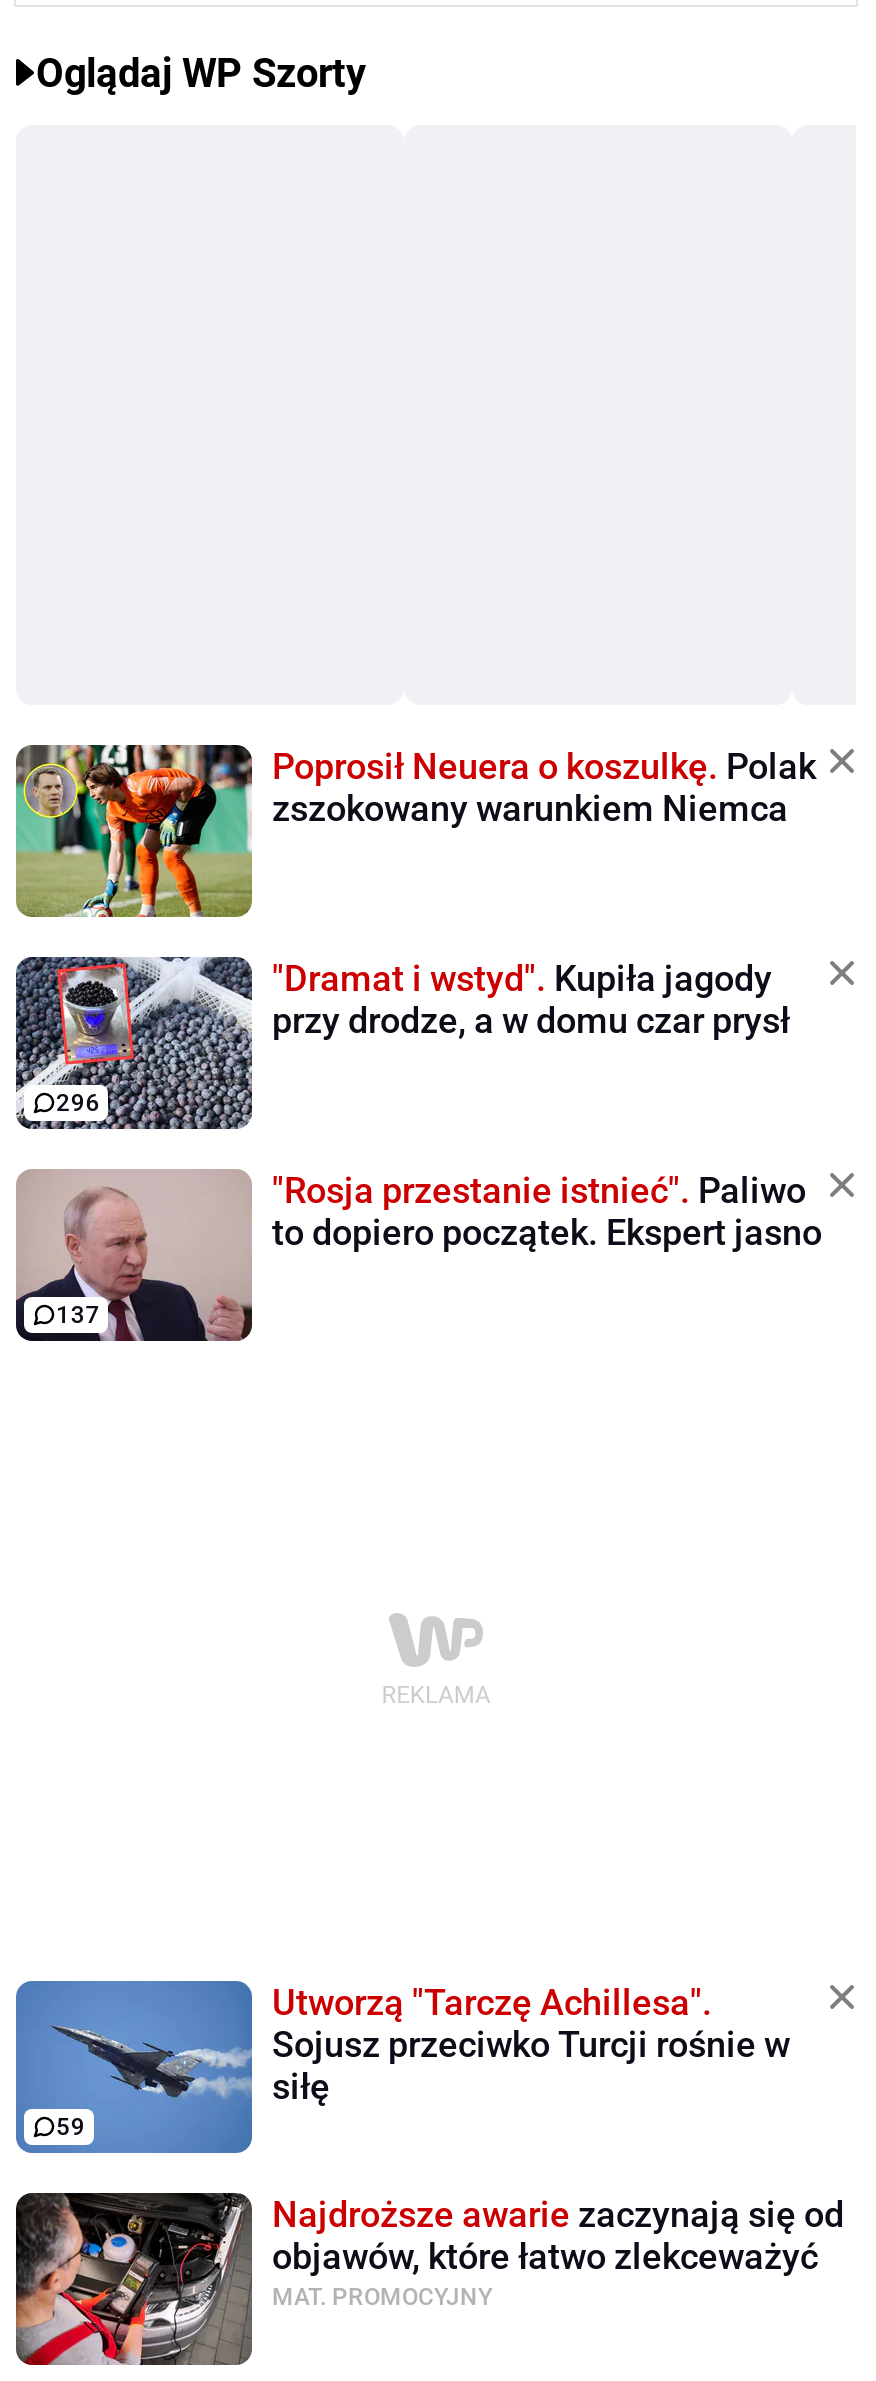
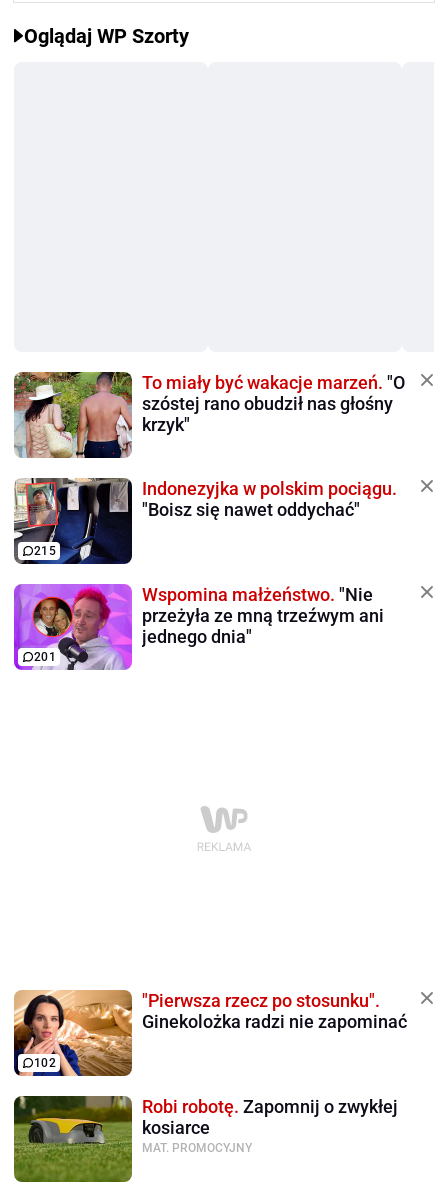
[14,743,816,919] [image] | Poprosił Neuera o koszulkę. Polak | zszokowany warunkiem Niemca -> [13,371,405,459] [image] | To miały być wakacje marzeń. "O | szóstej rano obudził nas głośny | krzyk"
[14,955,254,1131] [image] | 296 -> [13,477,132,564] [image] | 215
[272,957,790,1041] "Dramat i wstyd". Kupiła jagody | przy drodze, a w domu czar prysł -> [142,478,397,520] Indonezyjka w polskim pociągu. | "Boisz się nawet oddychać"
[14,1169,254,1343] [image] | 137 -> [13,583,133,670] [image] | 201
[272,1169,822,1253] "Rosja przestanie istnieć". Paliwo | to dopiero początek. Ekspert jasno -> [142,584,384,647] Wspomina małżeństwo. "Nie | przeżyła ze mną trzeźwym ani | jednego dnia"
[14,1979,254,2155] [image] | 59 -> [13,989,133,1077] [image] | 102
[272,1981,790,2107] Utworzą "Tarczę Achillesa". | Sojusz przeciwko Turcji rośnie w | siłę -> [142,990,407,1032] "Pierwsza rzecz po stosunku". | Ginekolożka radzi nie zapominać
[14,2191,844,2367] [image] | Najdroższe awarie zaczynają się od | objawów, które łatwo zlekceważyć -> [13,1095,398,1183] [image] | Robi robotę. Zapomnij o zwykłej | kosiarce

